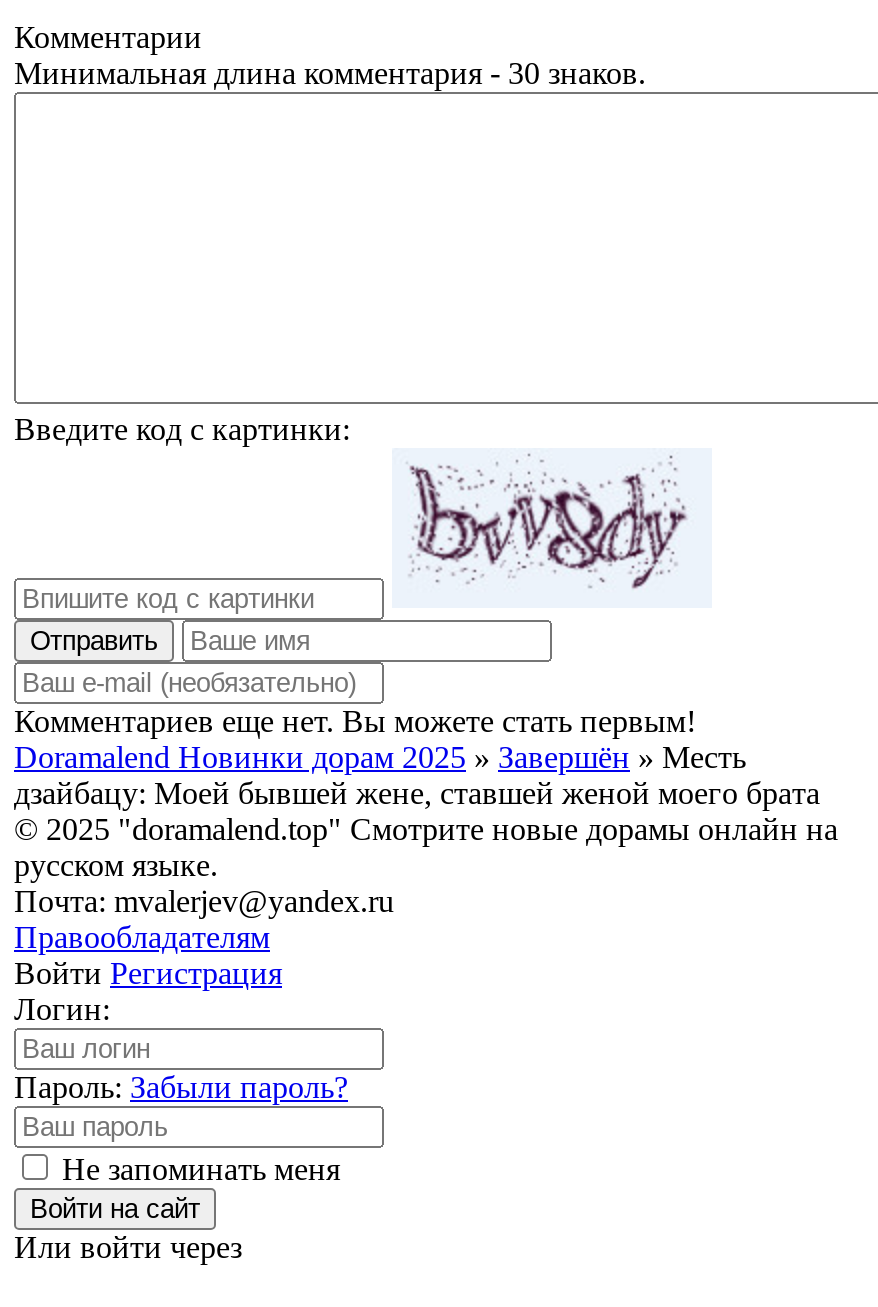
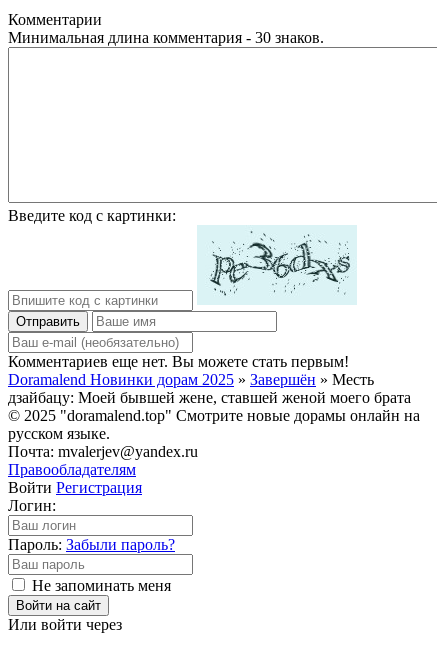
[398,454,706,602] [image] -> [199,227,355,303] [image]

